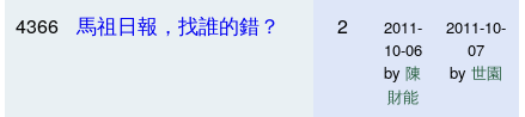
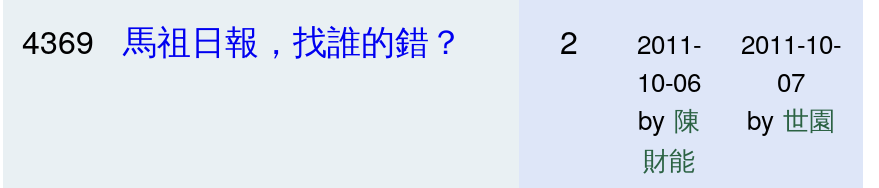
[16,10,280,39] 4366 馬祖日報，找誰的錯？ -> [22,14,463,64] 4369 馬祖日報，找誰的錯？

